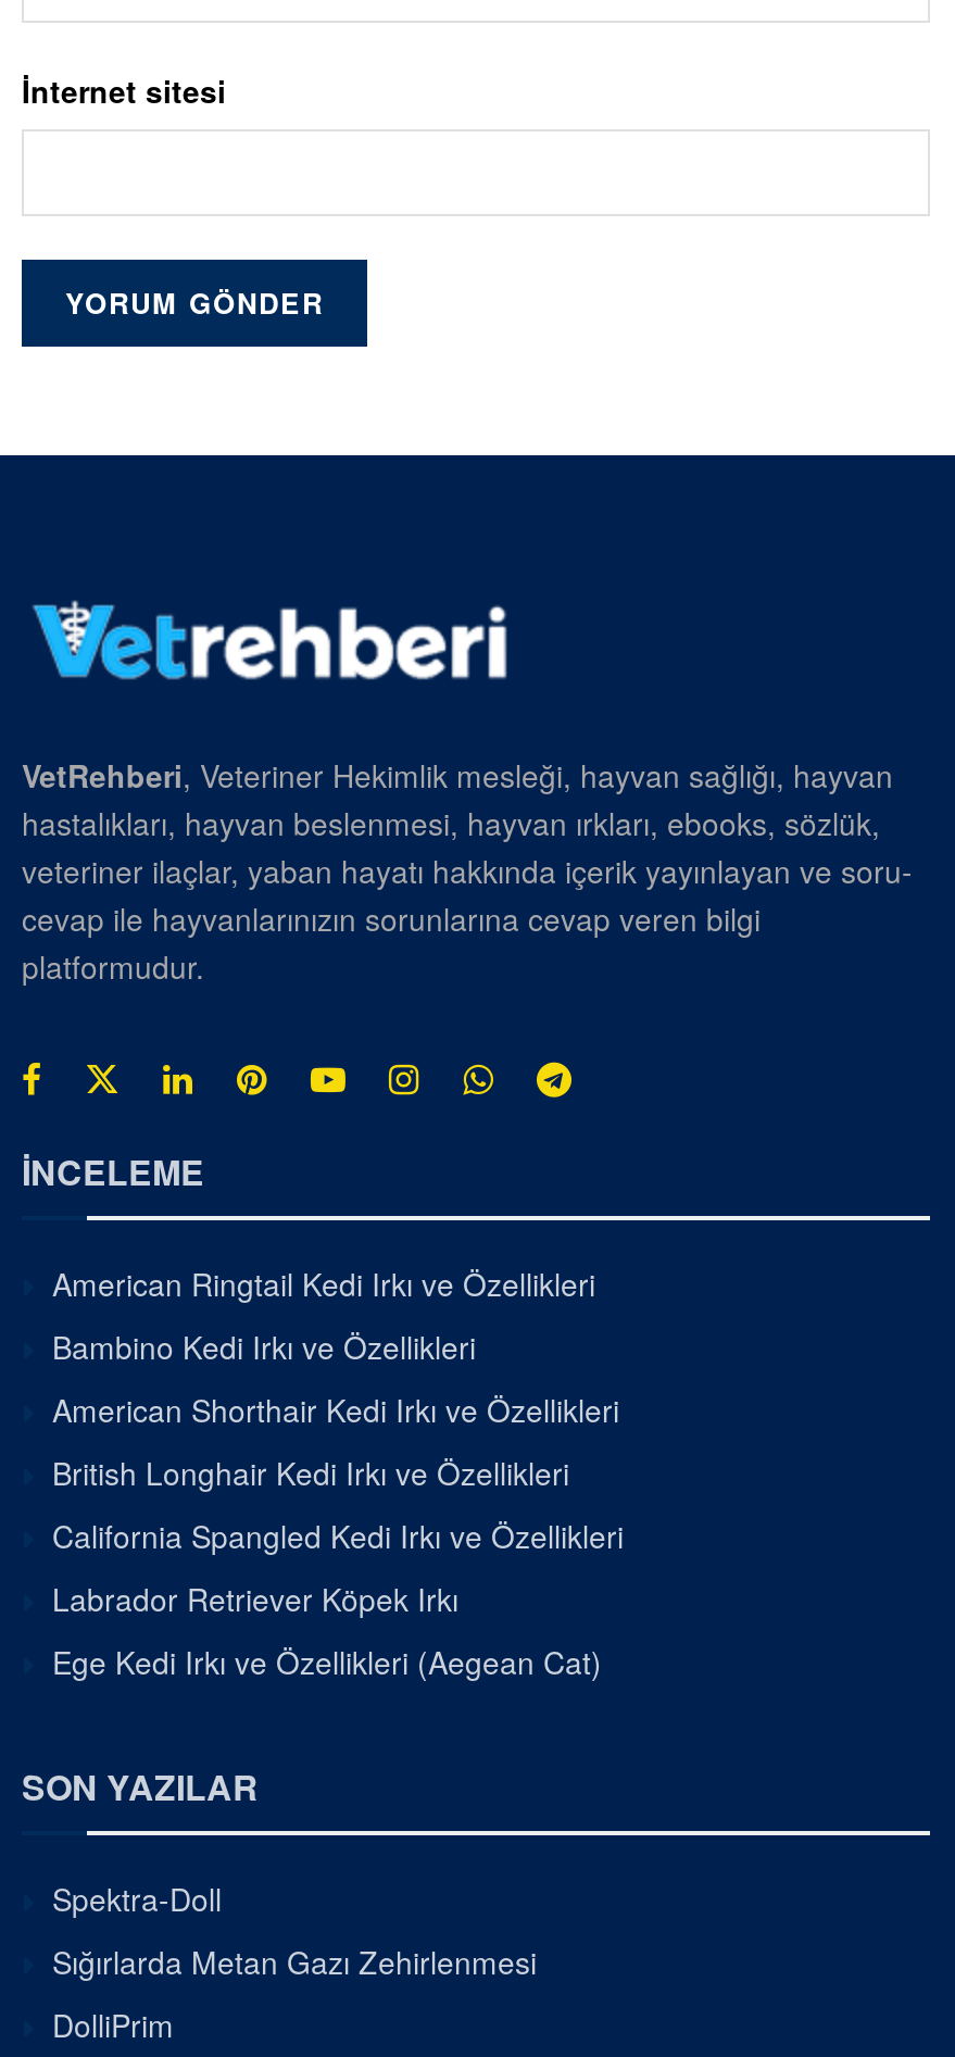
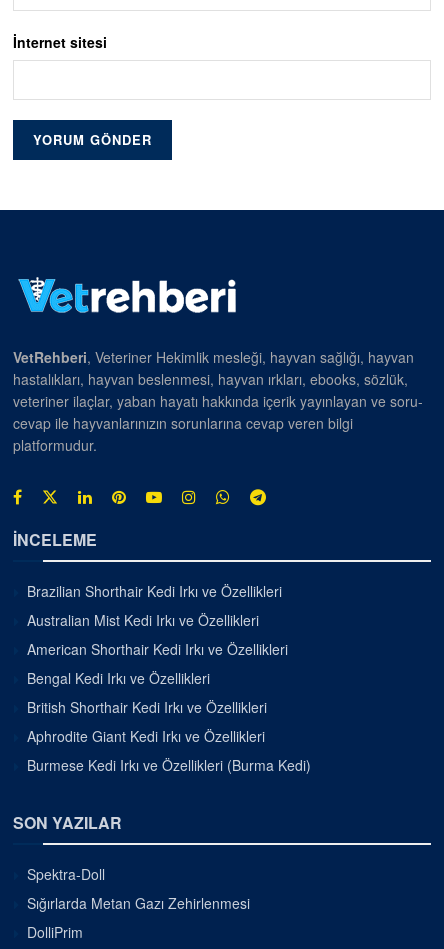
[52,1262,595,1369] American Ringtail Kedi Irkı ve Özellikleri | Bambino Kedi Irkı ve Özellikleri -> [27,581,282,630] Brazilian Shorthair Kedi Irkı ve Özellikleri | Australian Mist Kedi Irkı ve Özellikleri
[52,1451,624,1684] British Longhair Kedi Irkı ve Özellikleri | California Spangled Kedi Irkı ve Özellikleri | Labrador Retriever Köpek Irkı | Ege Kedi Irkı ve Özellikleri (Aegean Cat) -> [27,668,311,775] Bengal Kedi Irkı ve Özellikleri | British Shorthair Kedi Irkı ve Özellikleri | Aphrodite Giant Kedi Irkı ve Özellikleri | Burmese Kedi Irkı ve Özellikleri (Burma Kedi)

